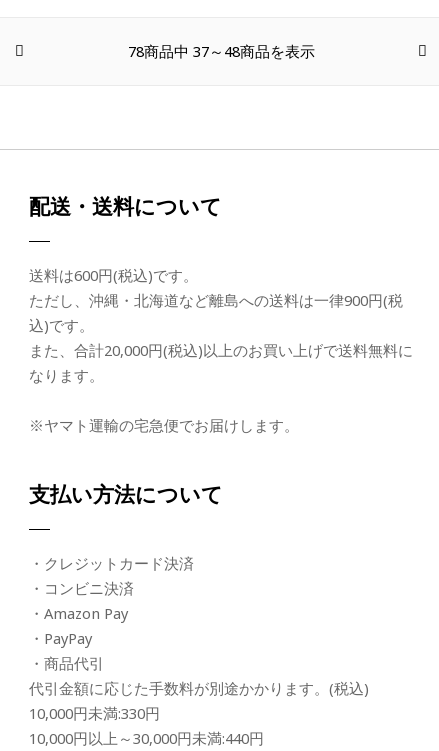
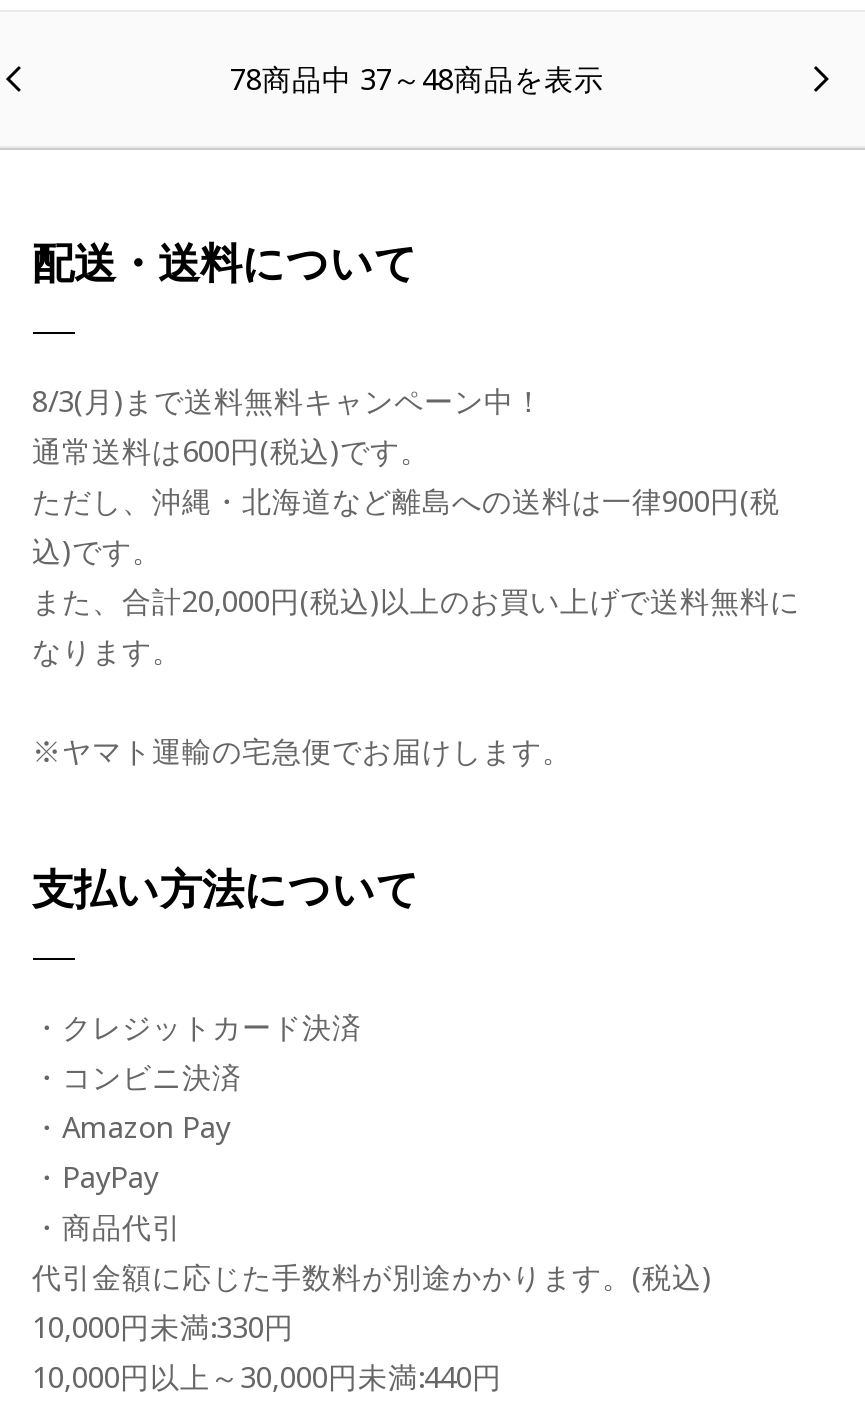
moved [28,192,221,220] -> [32,235,418,291]: 配送・送料について
[28,265,197,285] 送料は600円(税込)です。 -> [32,381,544,471] 8/3(月)まで送料無料キャンペーン中！ | 通常送料は600円(税込)です。

